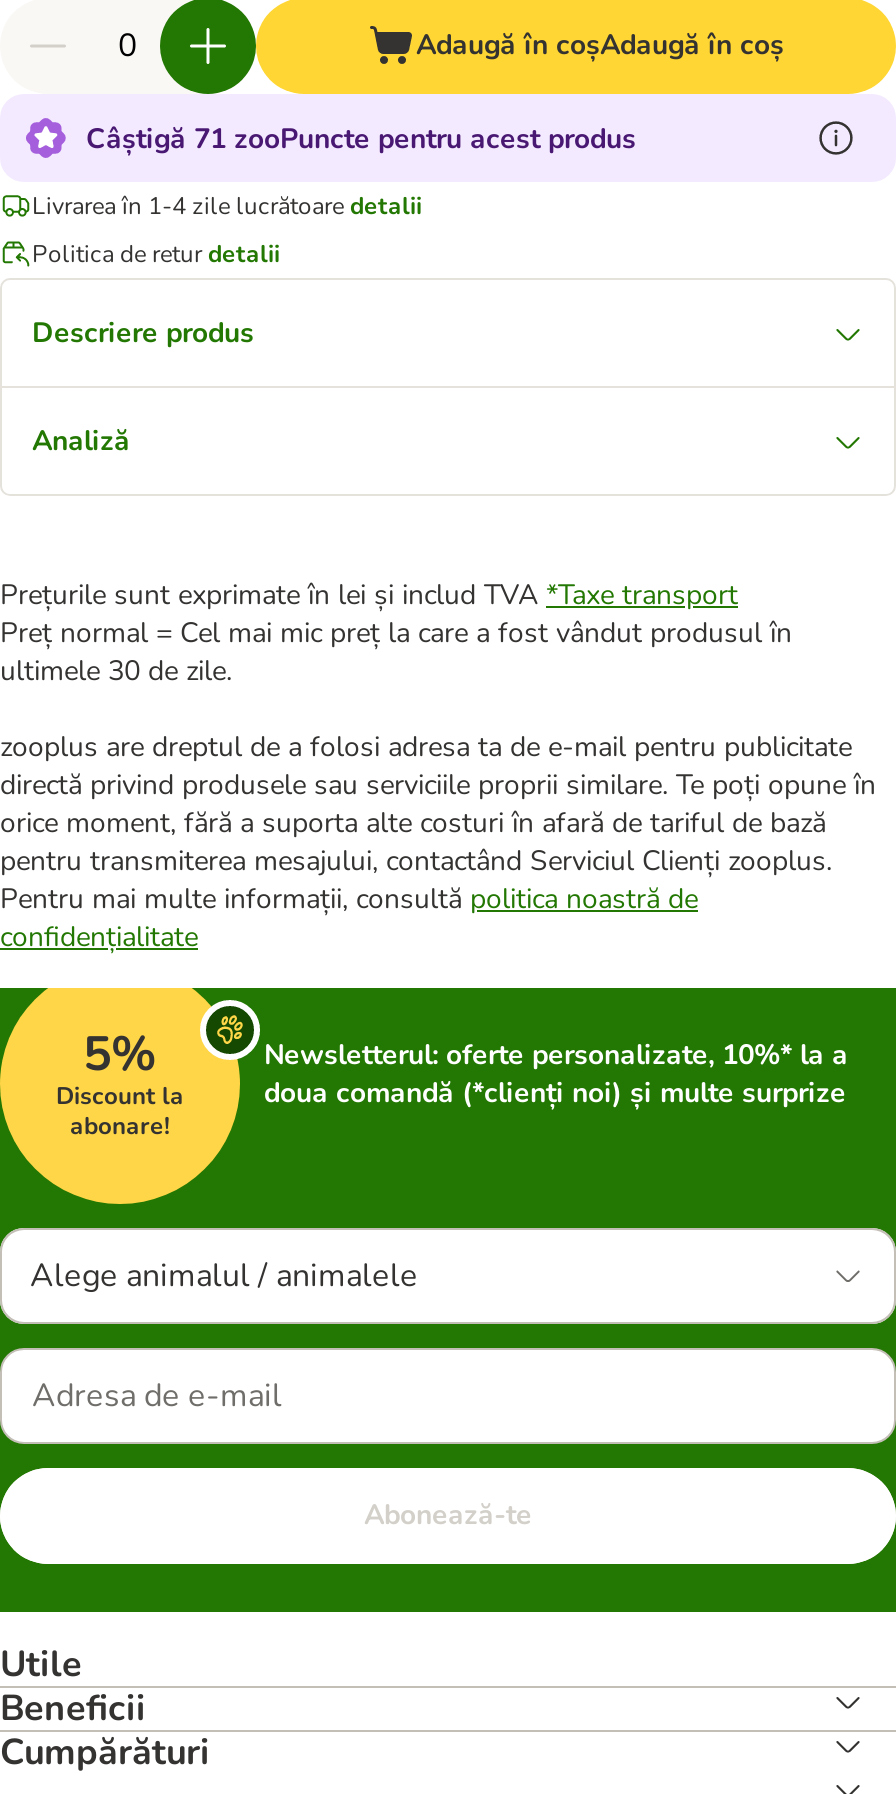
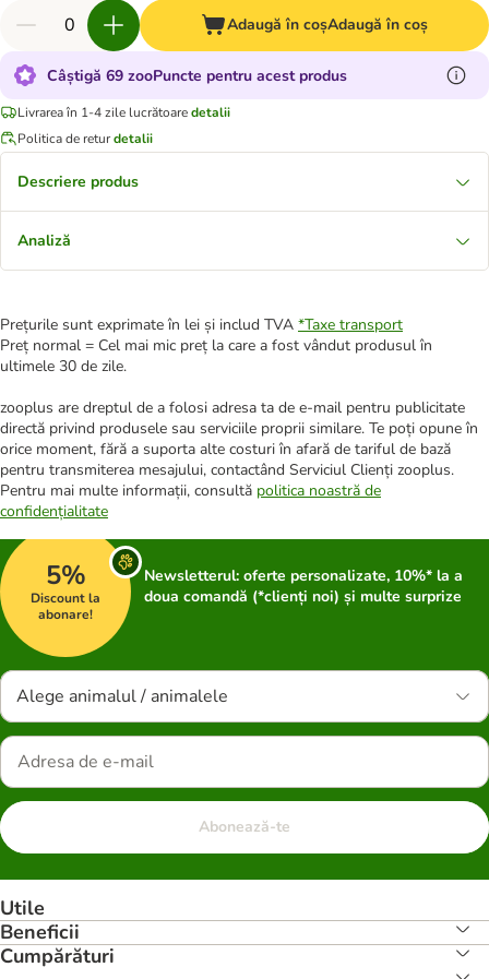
[86,119,636,157] Câștigă 71 zooPuncte pentru acest produs -> [47,65,347,86] Câștigă 69 zooPuncte pentru acest produs

